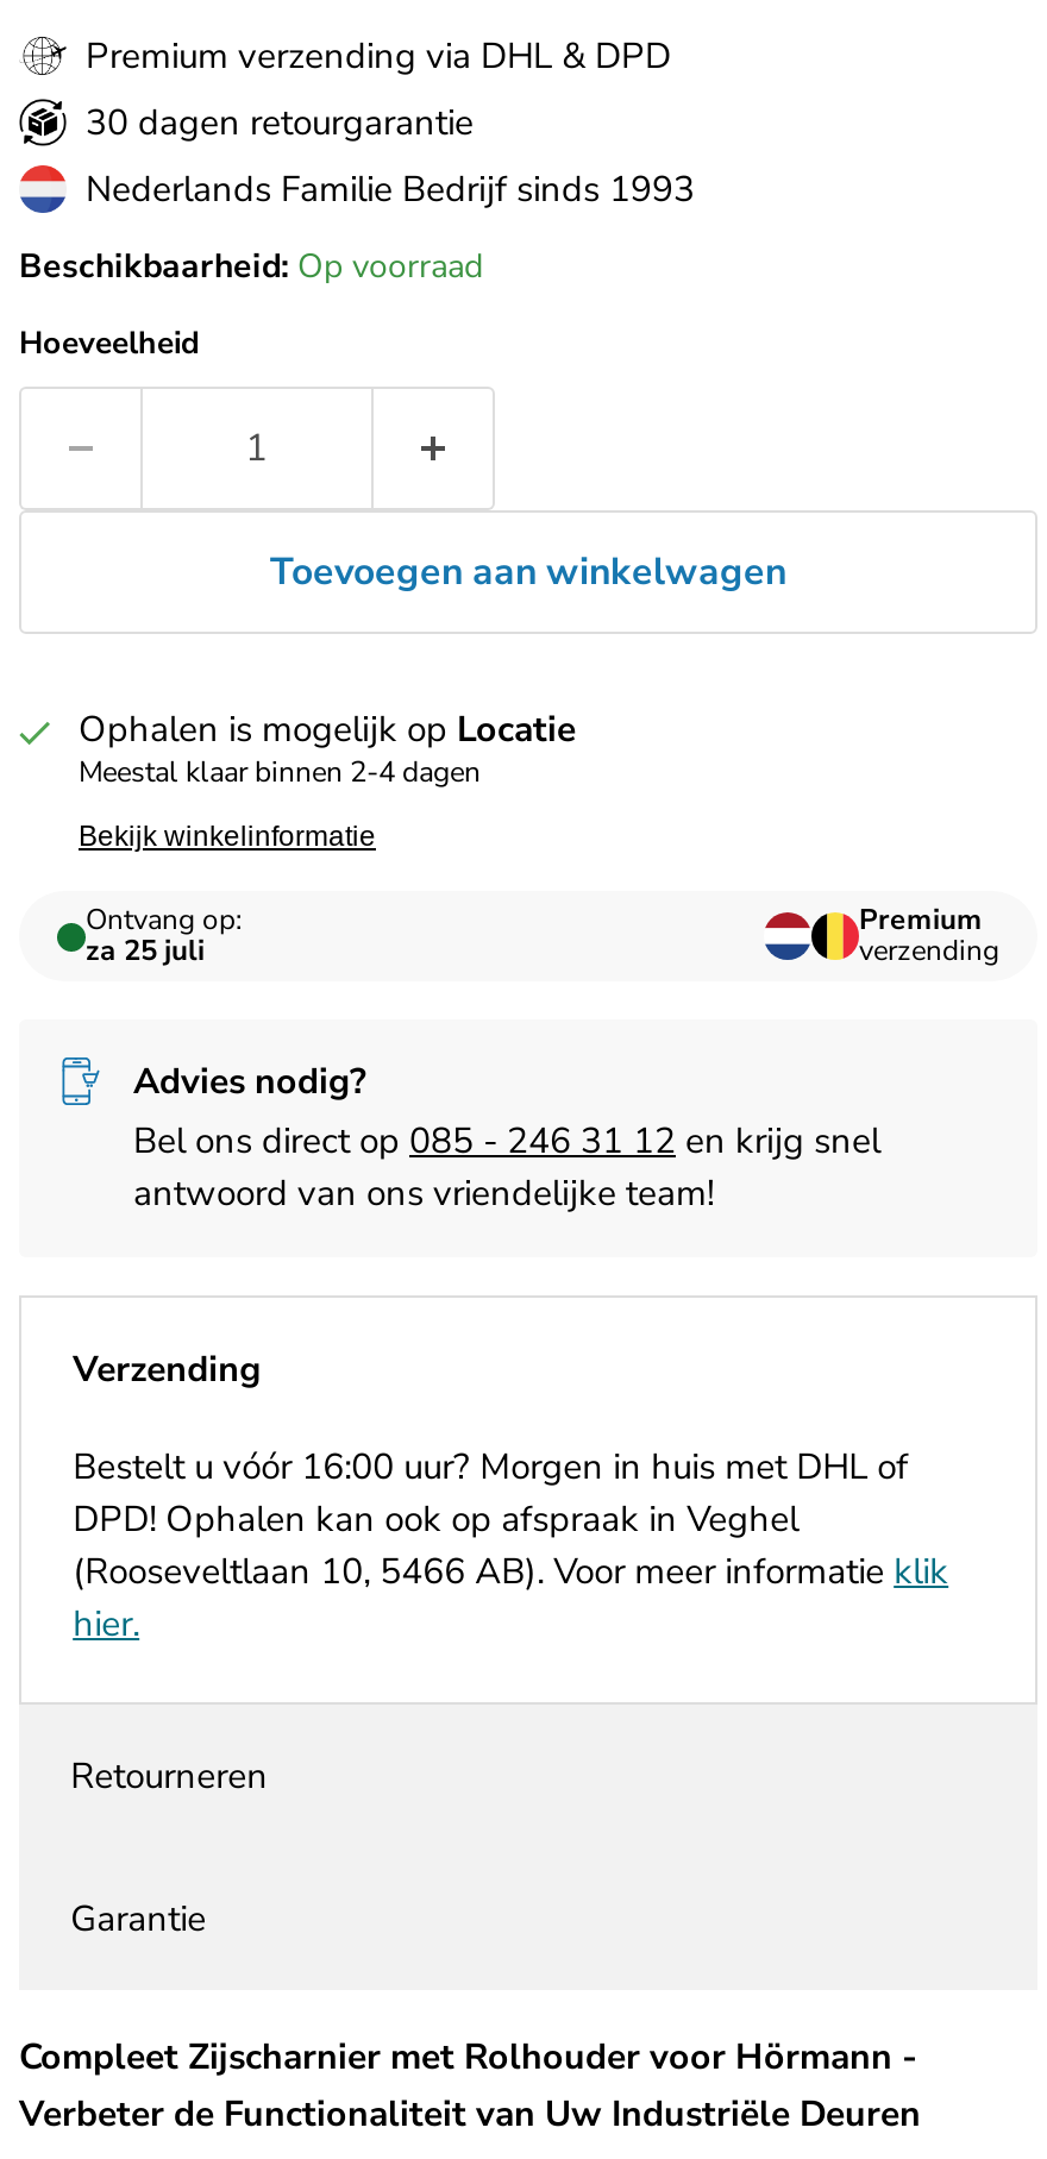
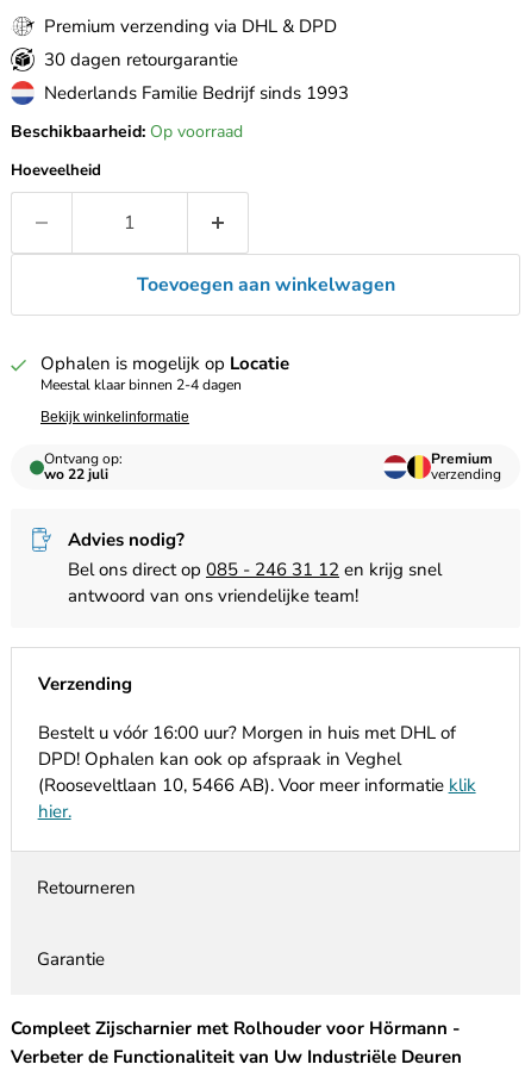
[86,932,205,970] za 25 juli -> [44,465,108,484] wo 22 juli

